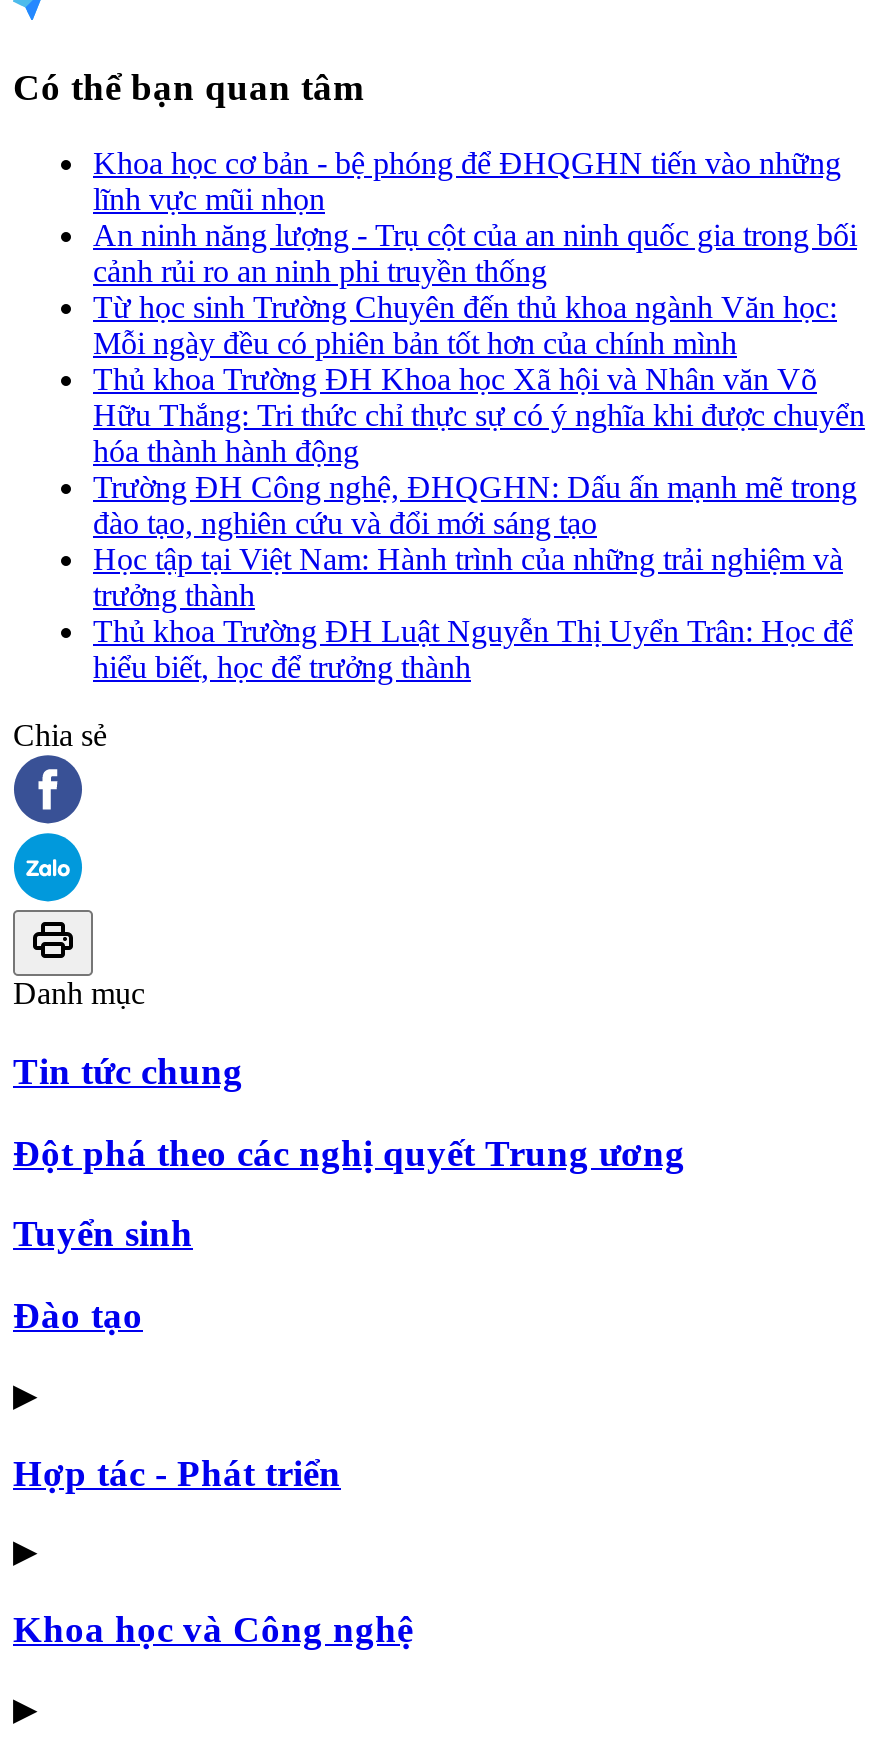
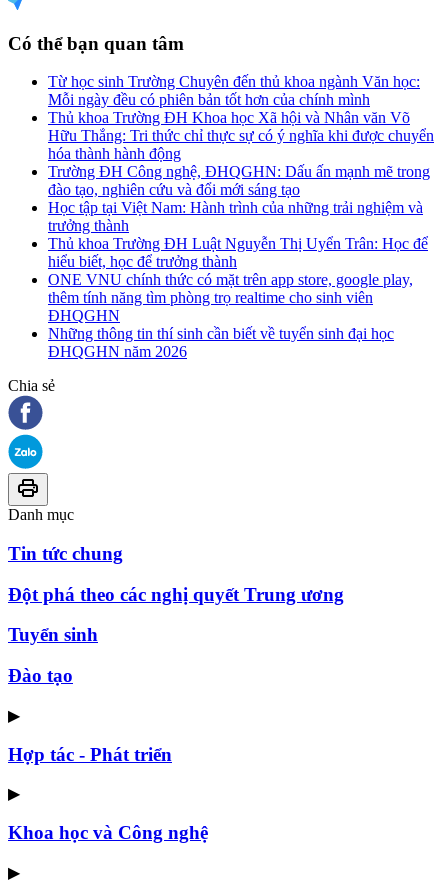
[93,146,857,288] Khoa học cơ bản - bệ phóng để ĐHQGHN tiến vào những | lĩnh vực mũi nhọn | An ninh năng lượng - Trụ cột của an ninh quốc gia trong bối | cảnh rủi ro an ninh phi truyền thống -> none
moved [93,290,865,684] -> [48,73,434,270]: Từ học sinh Trường Chuyên đến thủ khoa ngành Văn học: | Mỗi ngày đều có phiên bản tốt hơn của chính mình | Thủ khoa Trường ĐH Khoa học Xã hội và Nhân văn Võ | ... | Thủ khoa Trường ĐH Luật Nguyễn Thị Uyển Trân: Học để | hiểu biết, học để trưởng thành
none -> [48,271,413,360] ONE VNU chính thức có mặt trên app store, google play, | thêm tính năng tìm phòng trọ realtime cho sinh viên | ĐHQGHN | Những thông tin thí sinh cần biết về tuyển sinh đại học | ĐHQGHN năm 2026

